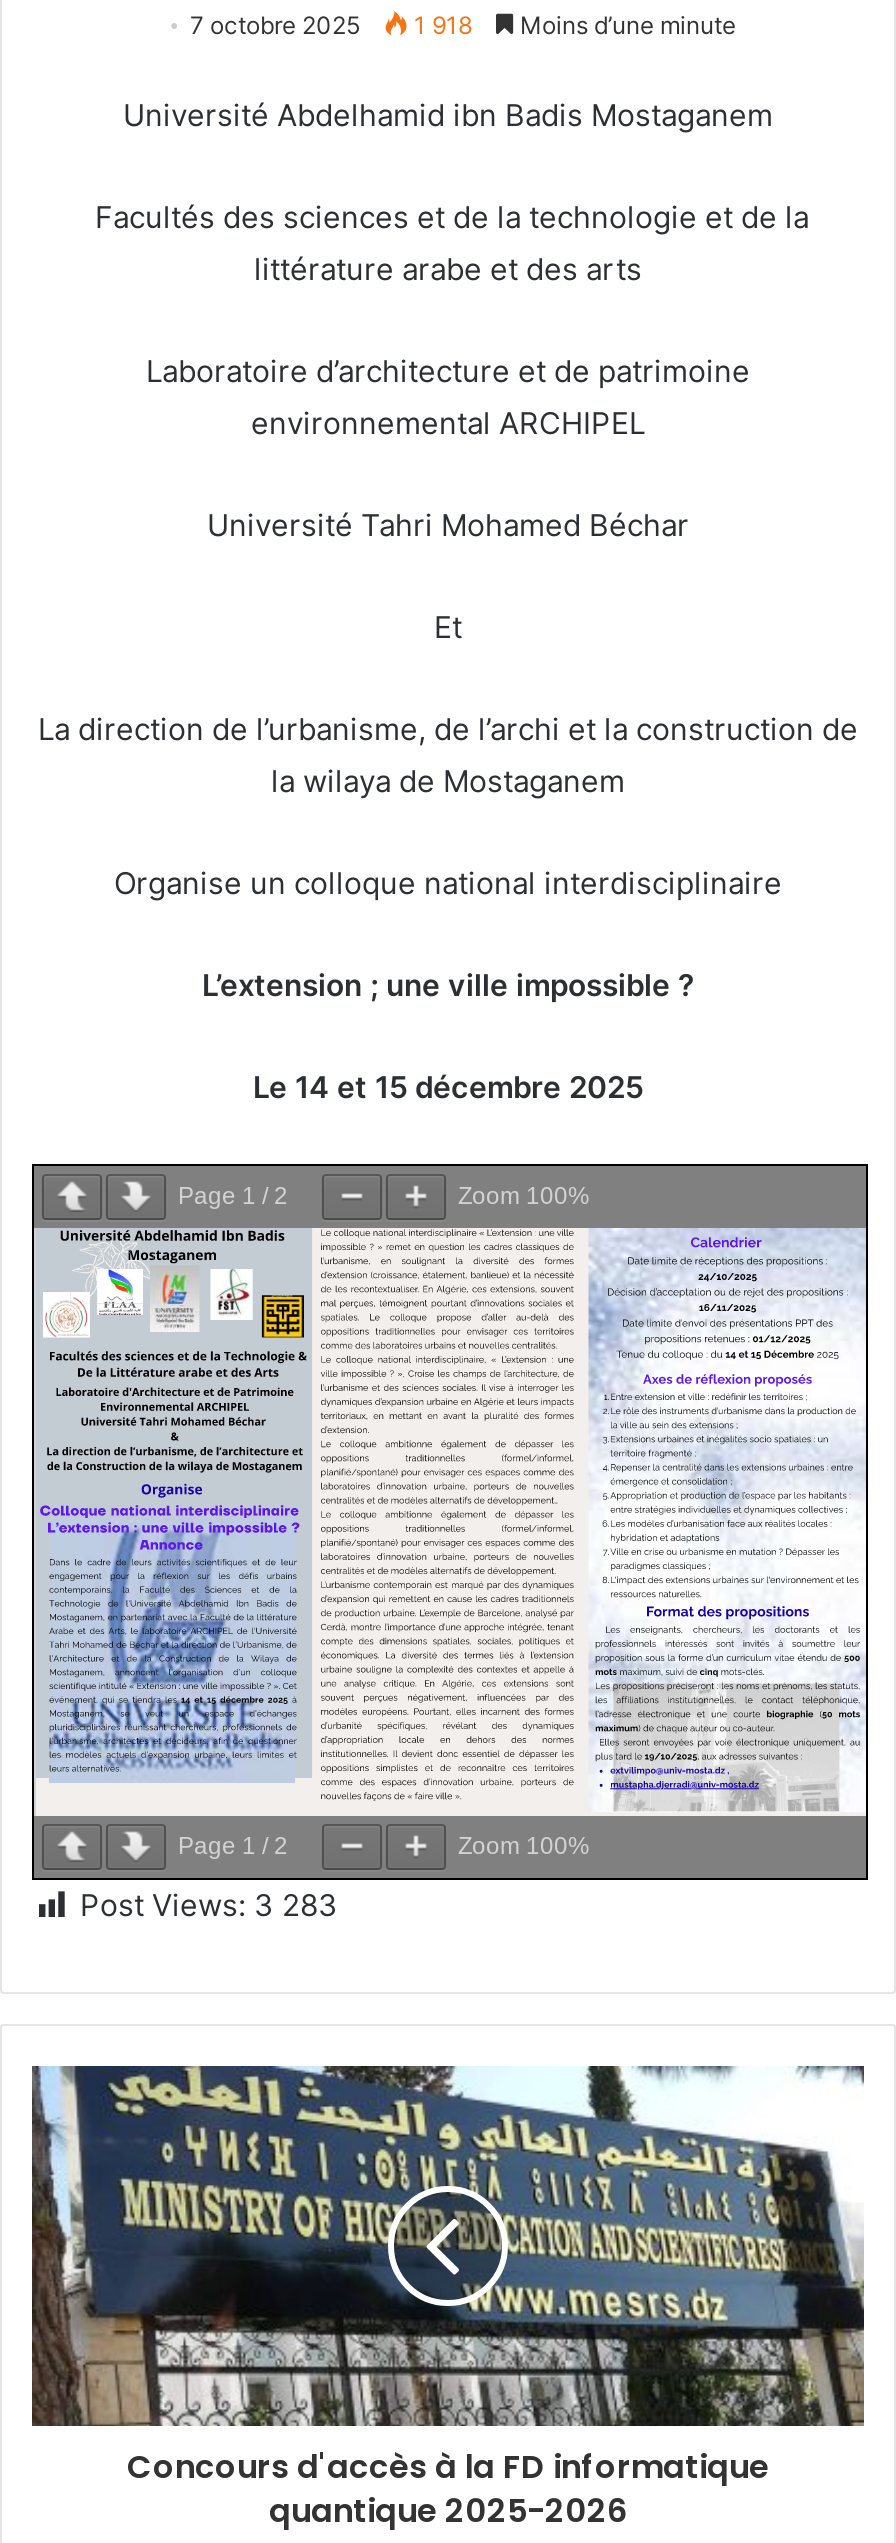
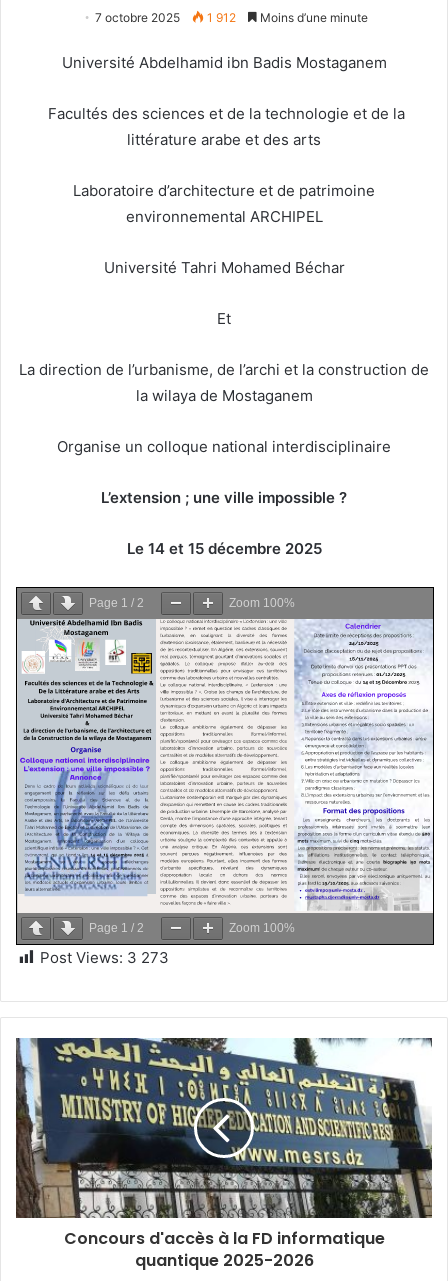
[190,10,736,40] 7 octobre 2025 1 918 Moins d’une minute -> [95,10,368,25] 7 octobre 2025 1 912 Moins d’une minute
[80,1886,338,1924] Post Views: 3 283 -> [40,948,169,967] Post Views: 3 273

